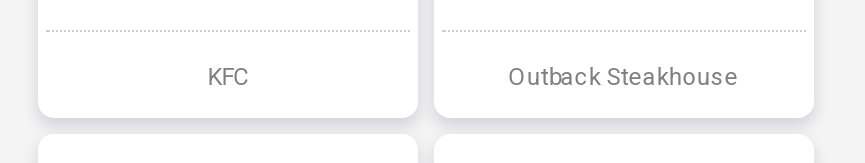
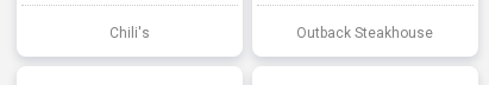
[207,63,249,91] KFC -> [110,24,150,41] Chili's

